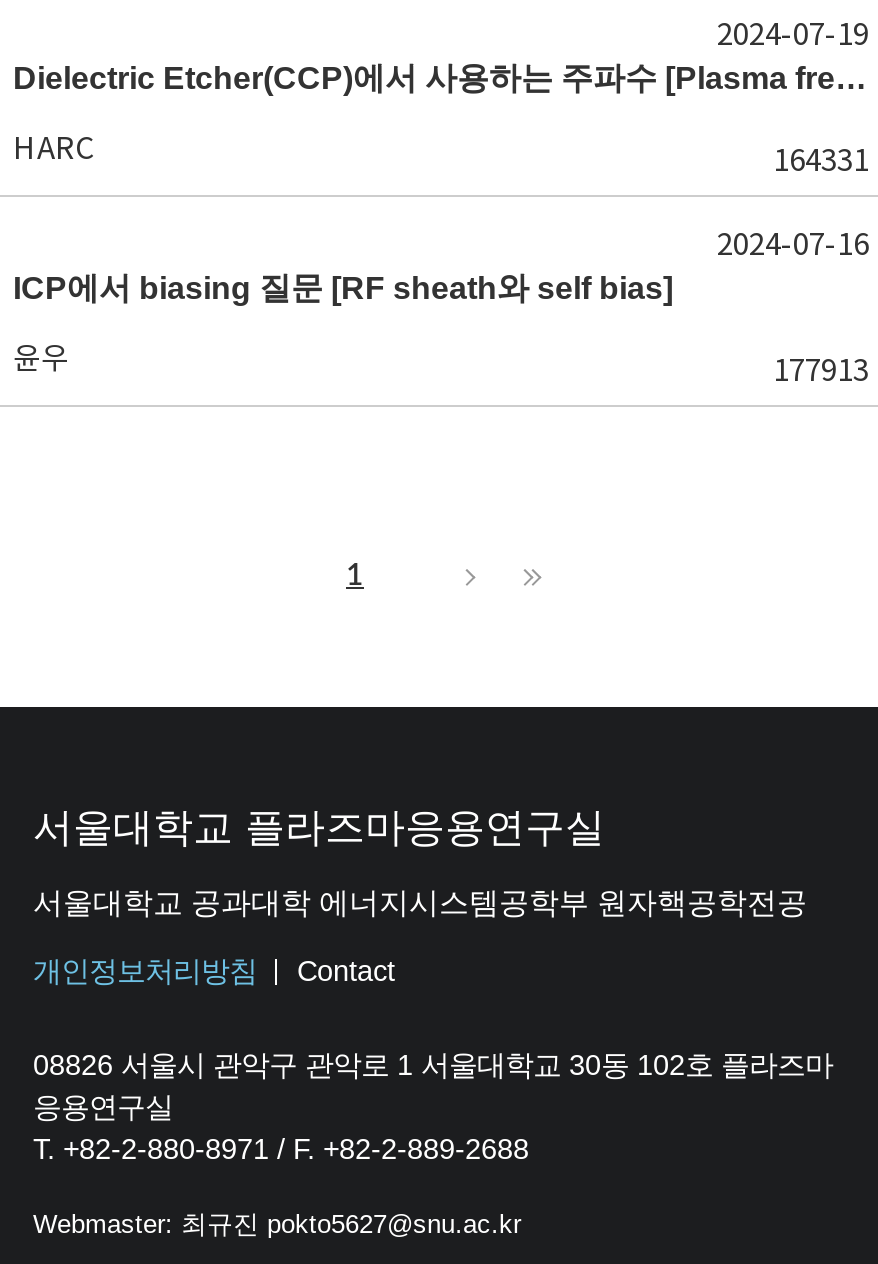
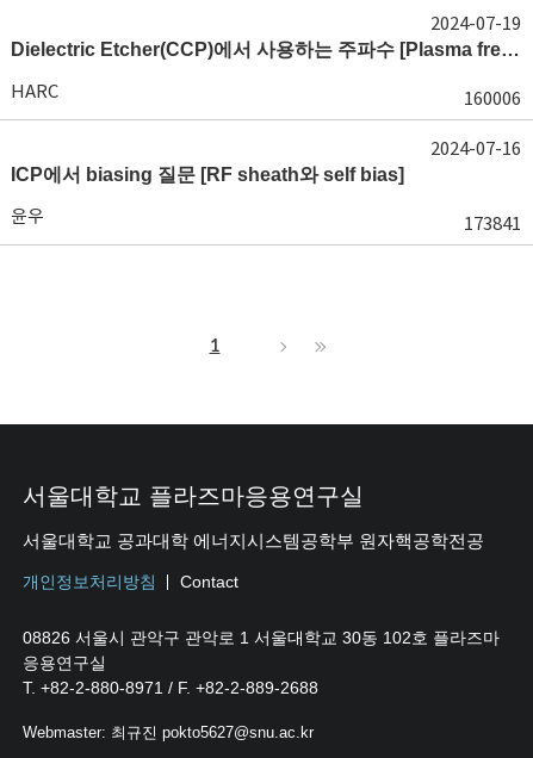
[773,141,869,179] 164331 -> [464,87,521,109] 160006
[773,351,869,389] 177913 -> [464,212,521,235] 173841

